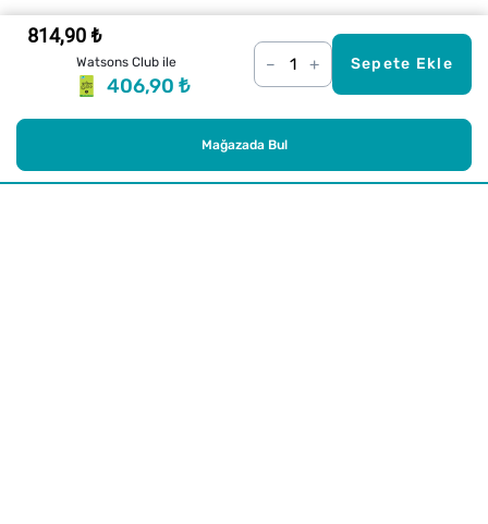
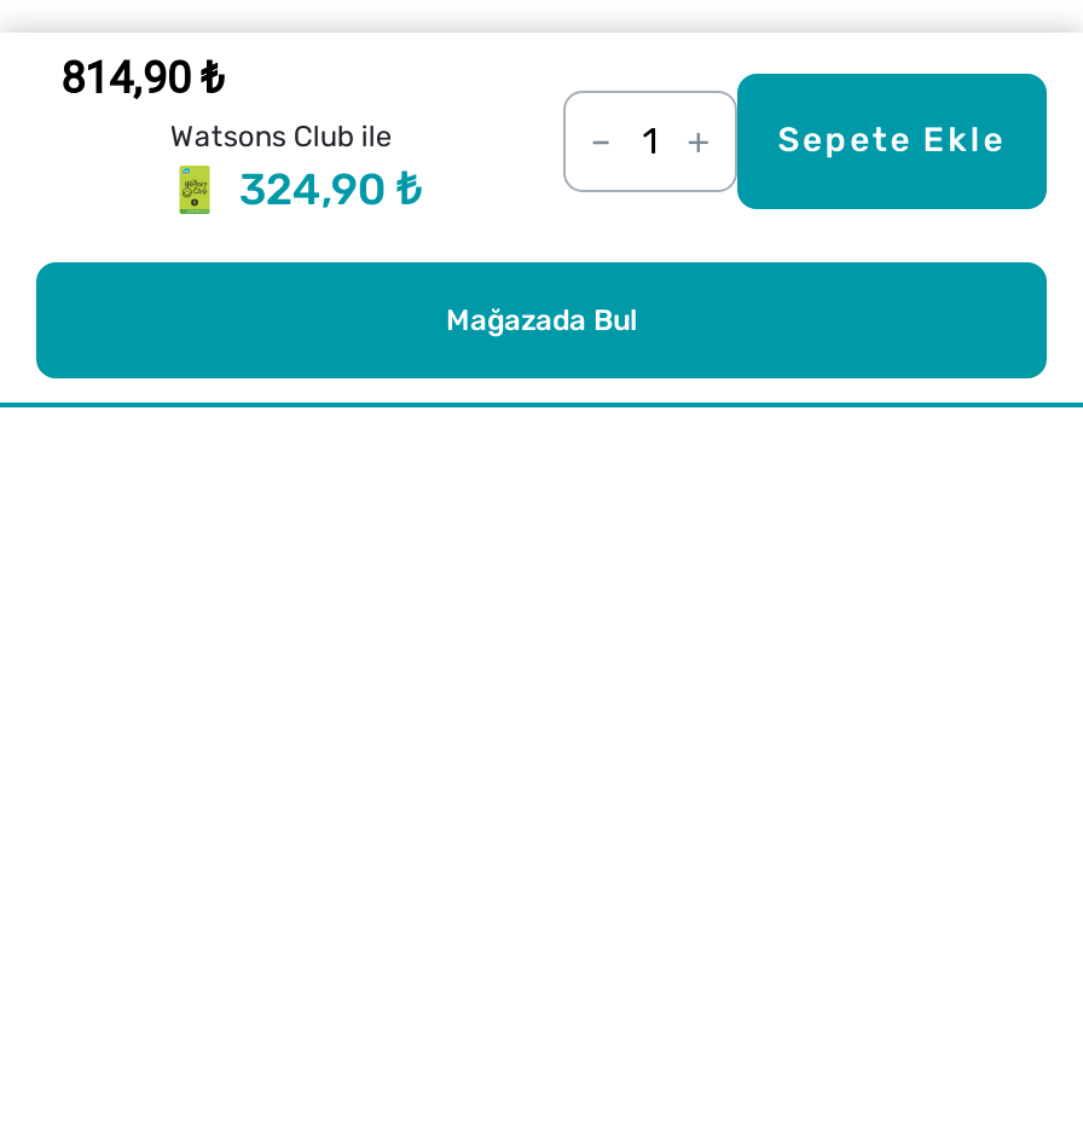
[107,74,190,98] 406,90 ₺ -> [239,163,420,216] 324,90 ₺

